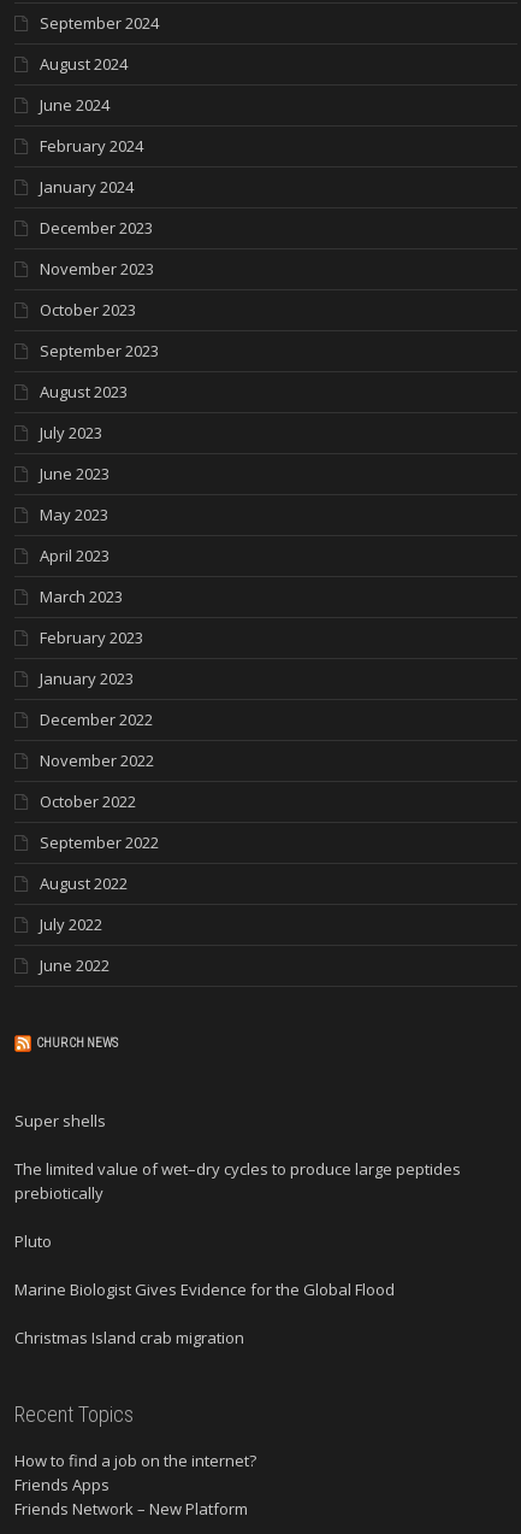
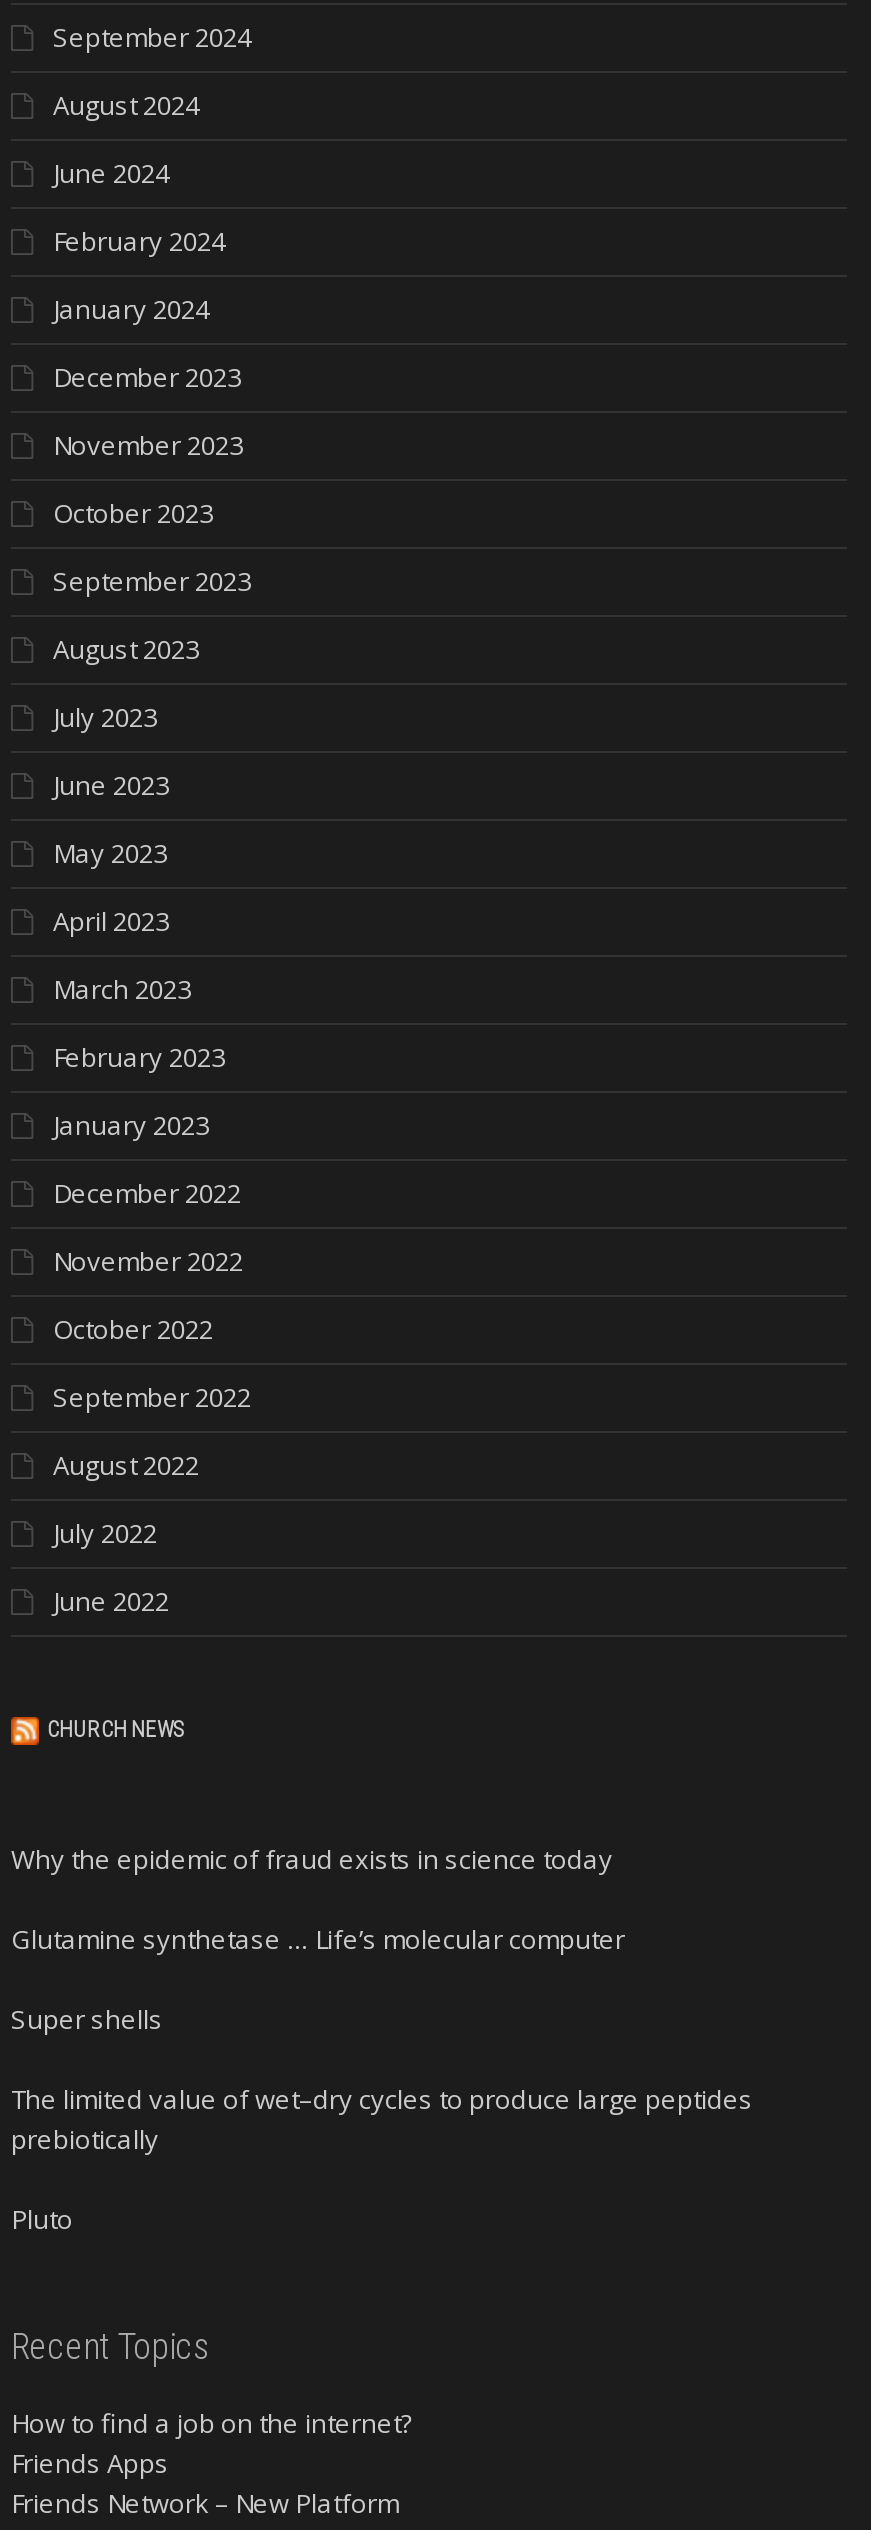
none -> [11,1841,625,1957] Why the epidemic of fraud exists in science today | Glutamine synthetase … Life’s molecular computer
moved [14,1110,461,1252] -> [11,2001,753,2237]: Super shells | The limited value of wet–dry cycles to produce large peptides | prebiotically | Pluto
[14,1278,395,1348] Marine Biologist Gives Evidence for the Global Flood | Christmas Island crab migration -> none

